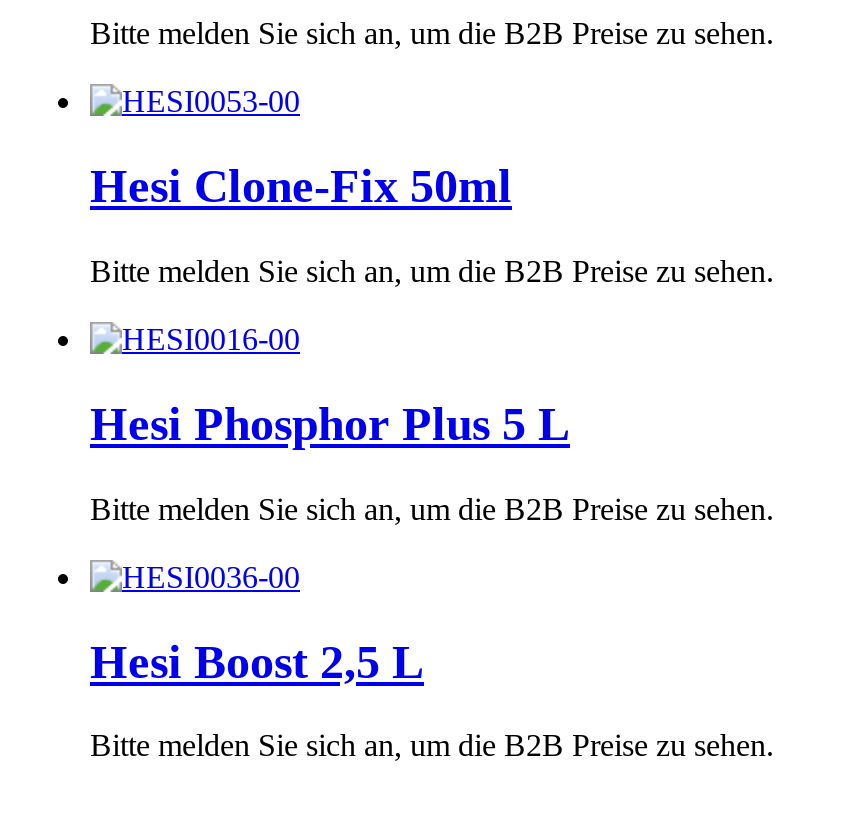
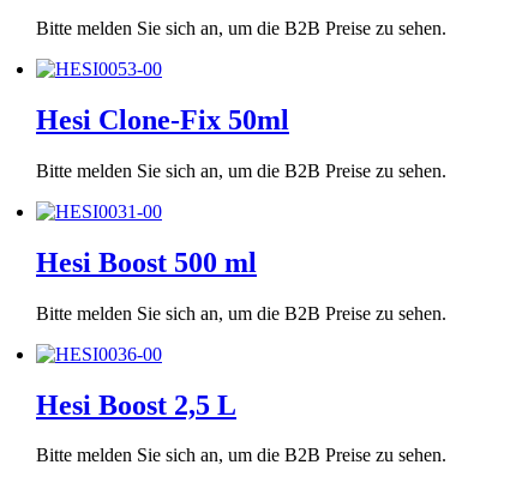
[90,398,570,450] Hesi Phosphor Plus 5 L -> [36,247,257,278] Hesi Boost 500 ml

